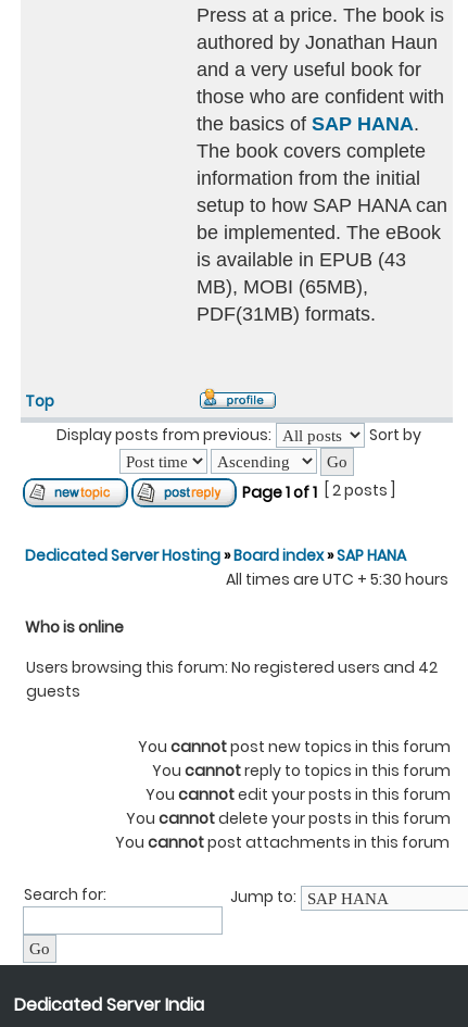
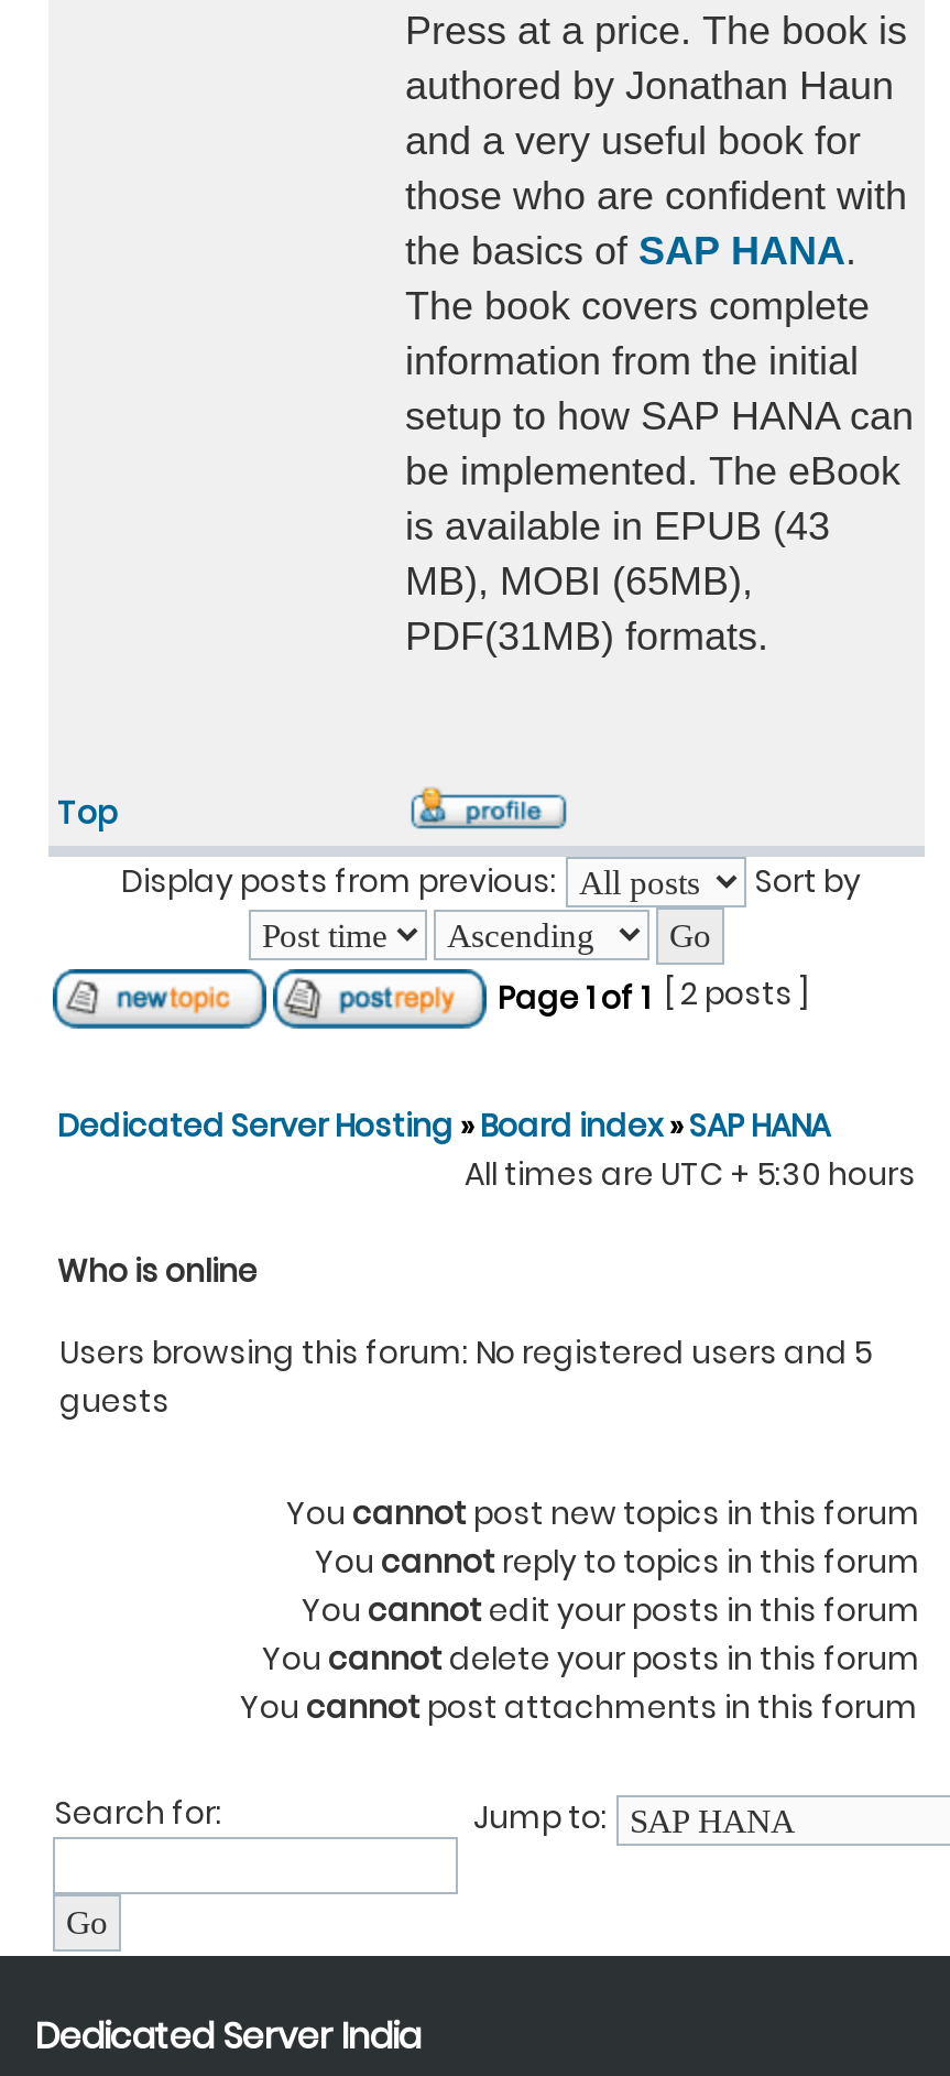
[26,656,438,678] Users browsing this forum: No registered users and 42 -> [59,1330,872,1374] Users browsing this forum: No registered users and 5

